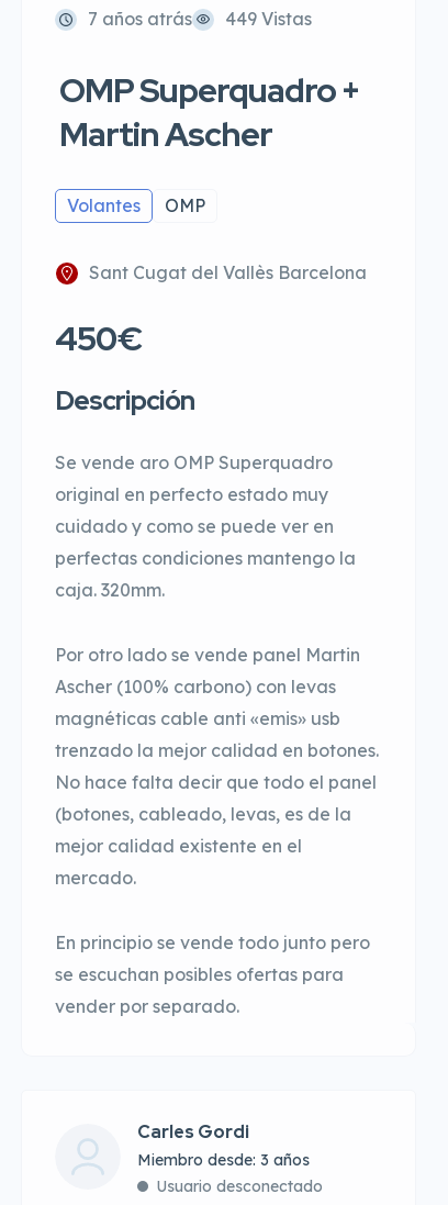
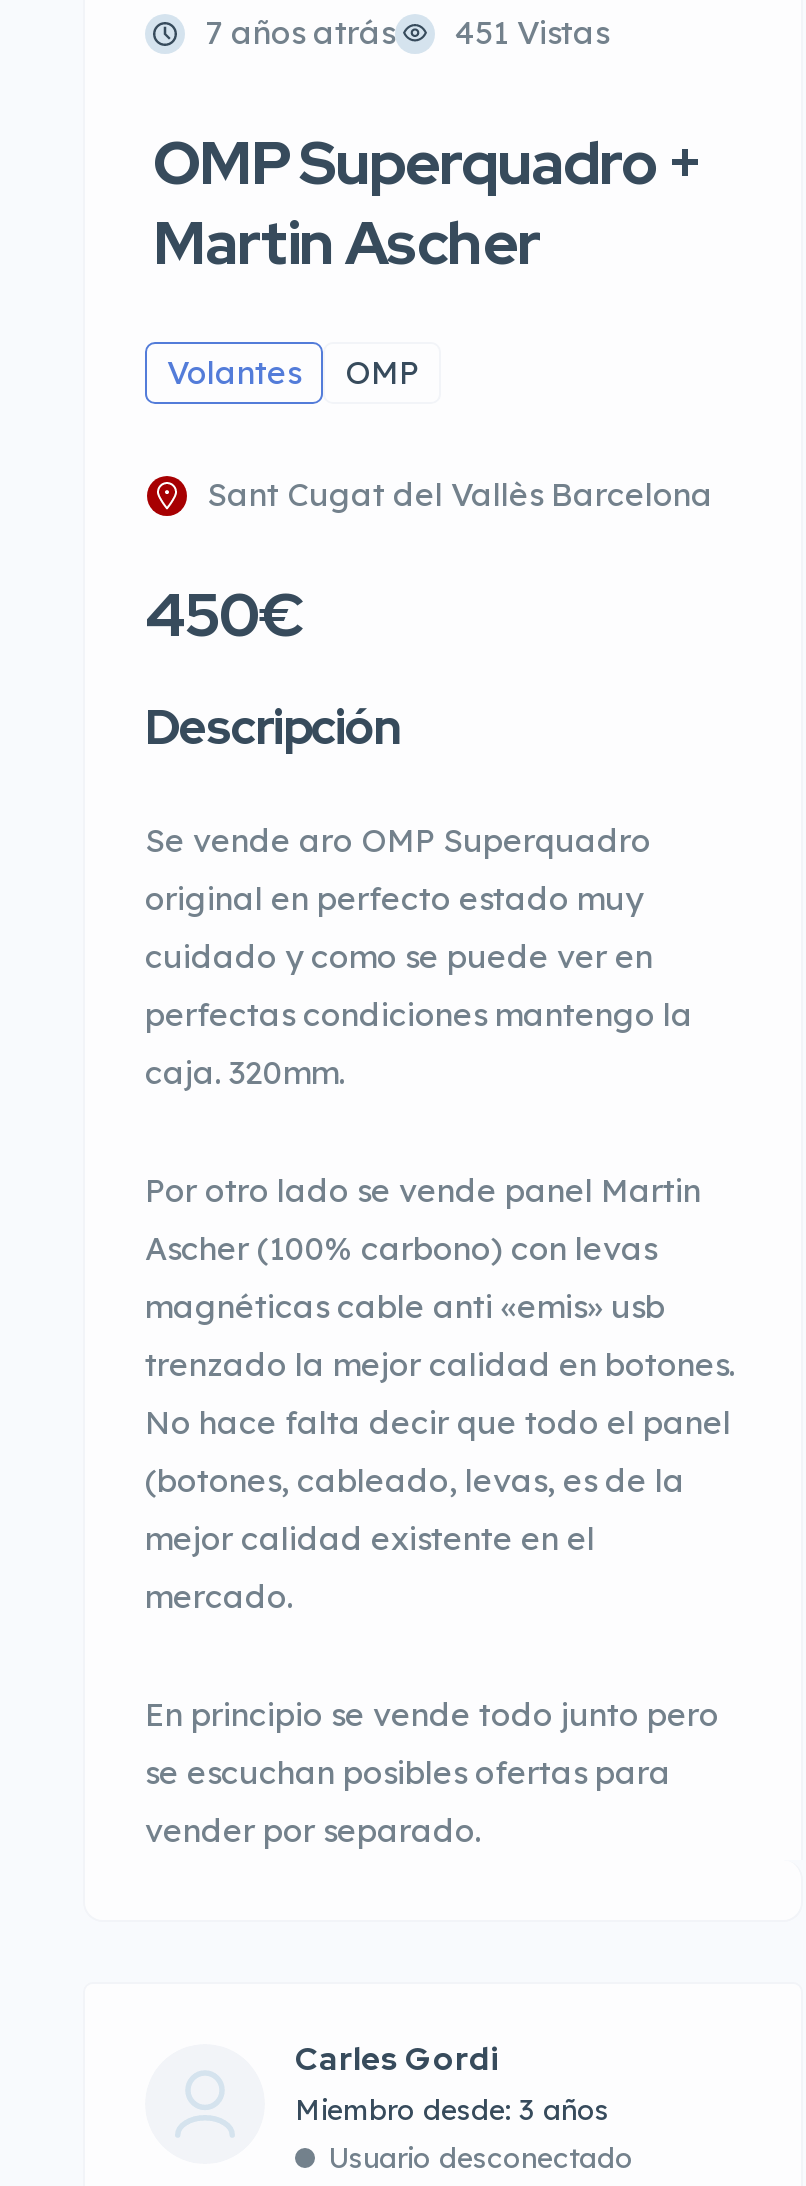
[88,8,312,30] 7 años atrás 449 Vistas -> [205,12,609,52] 7 años atrás 451 Vistas

